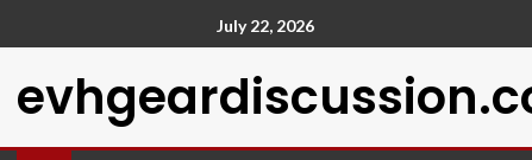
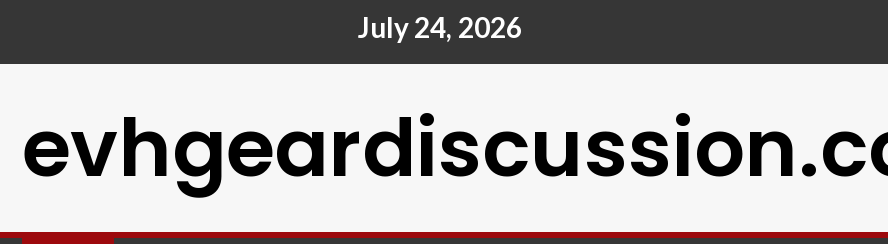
[217,15,314,36] July 22, 2026 -> [358,10,522,44] July 24, 2026

